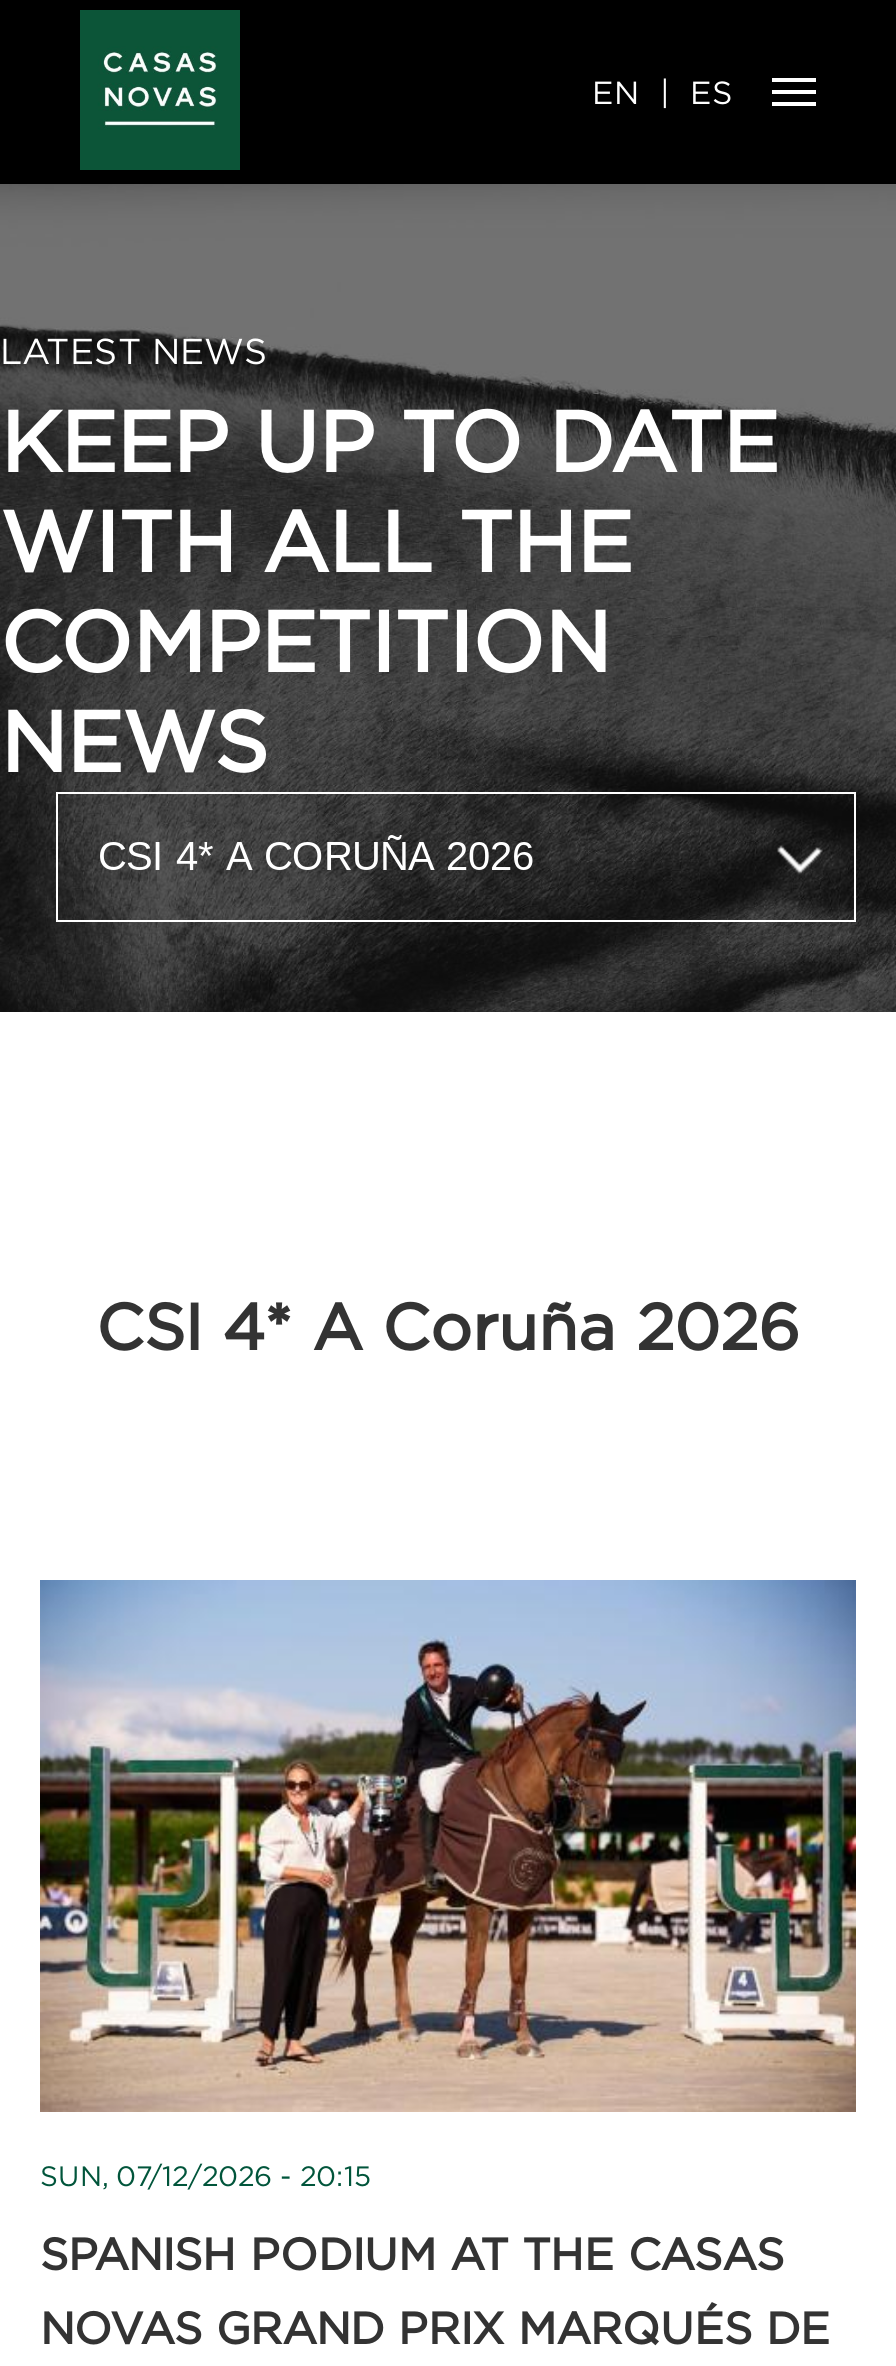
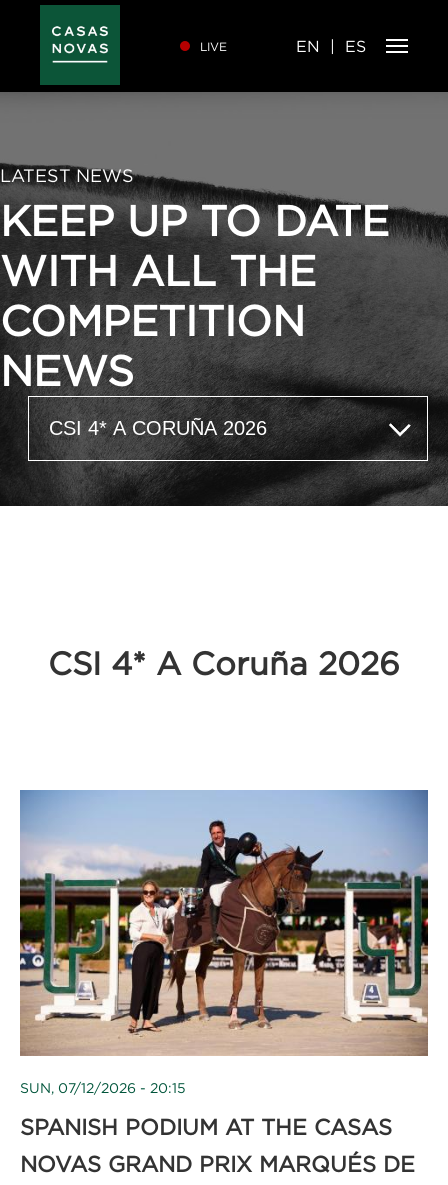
none -> [199,39,226,52] LIVE

